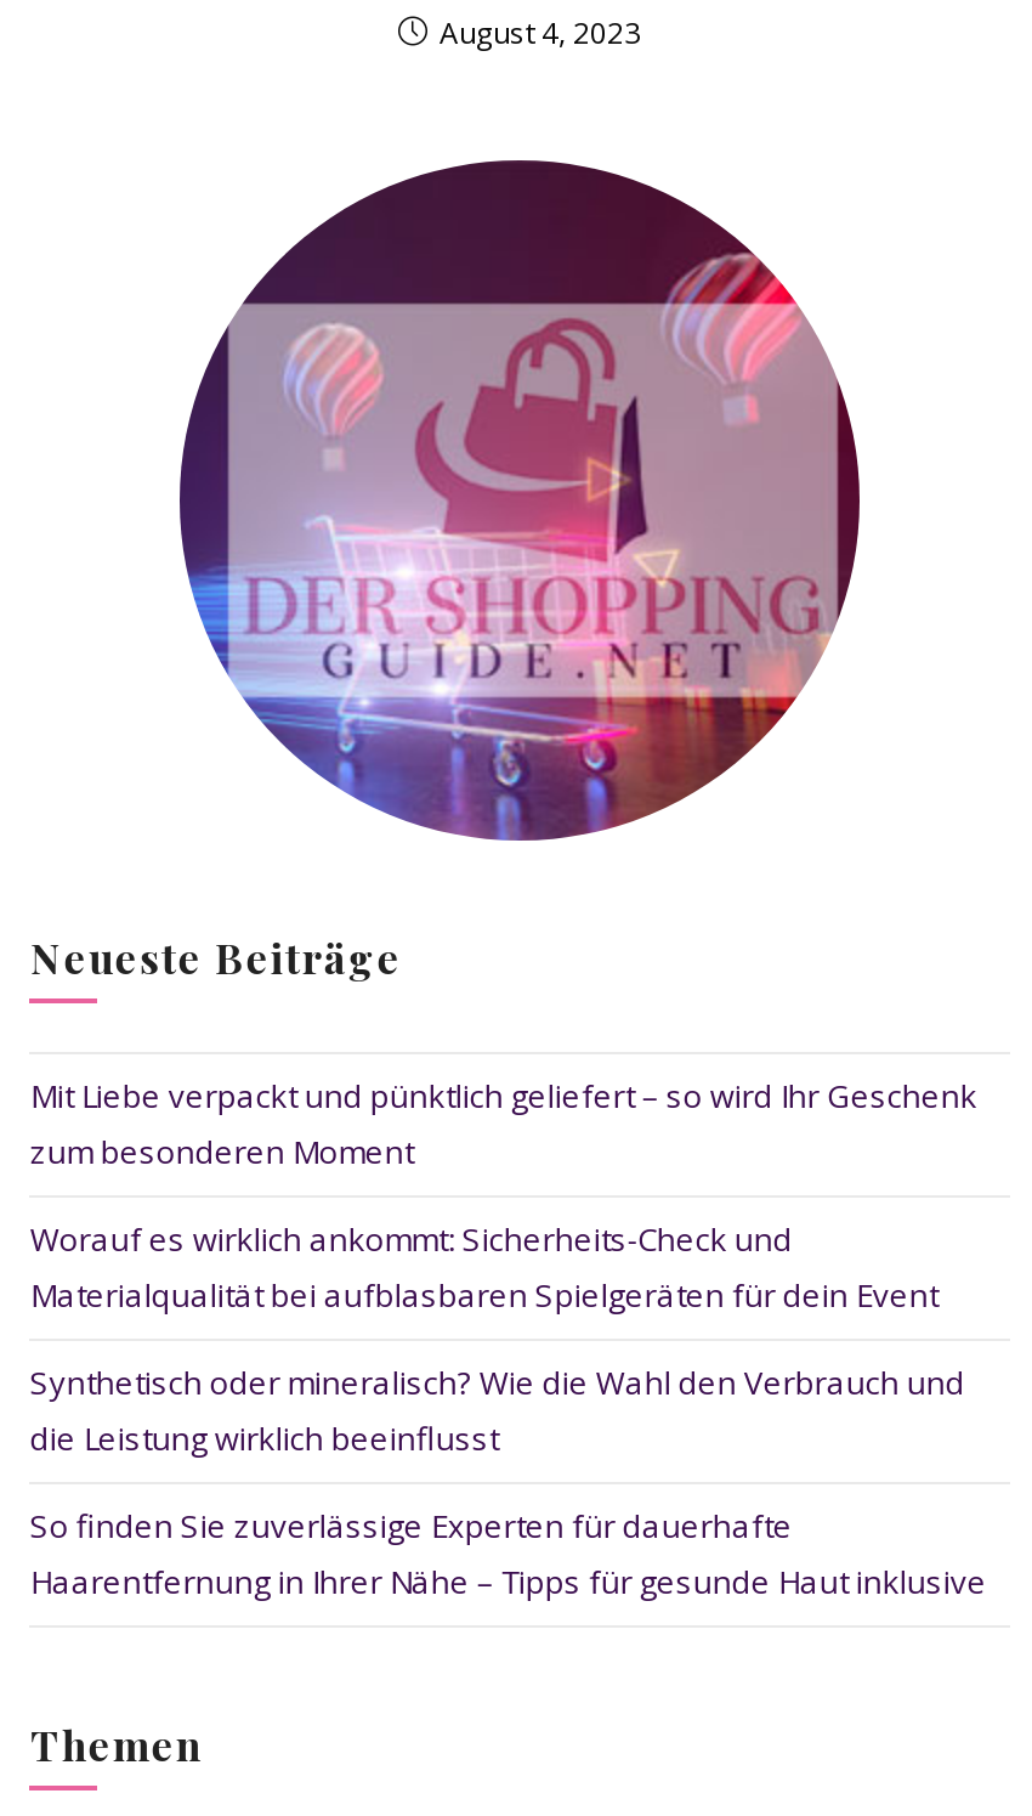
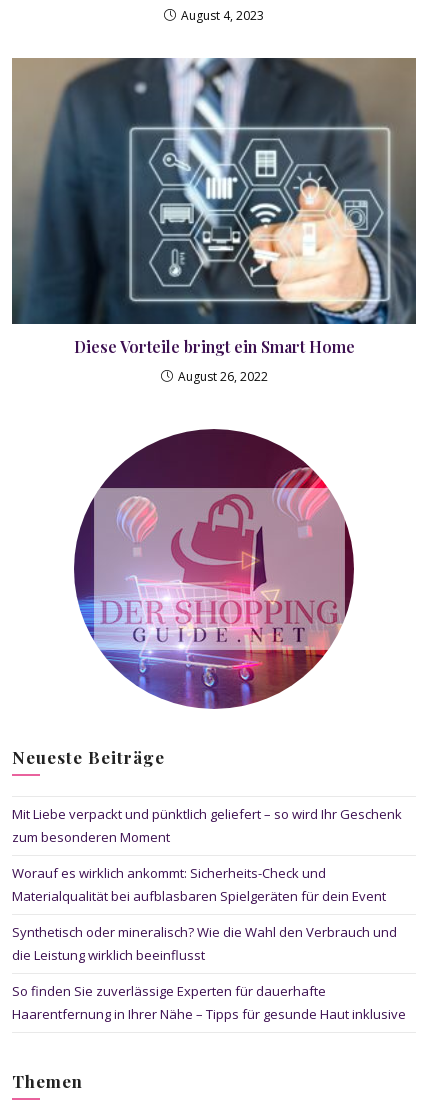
none -> [11,57,417,385] [image] | Diese Vorteile bringt ein Smart Home | August 26, 2022

